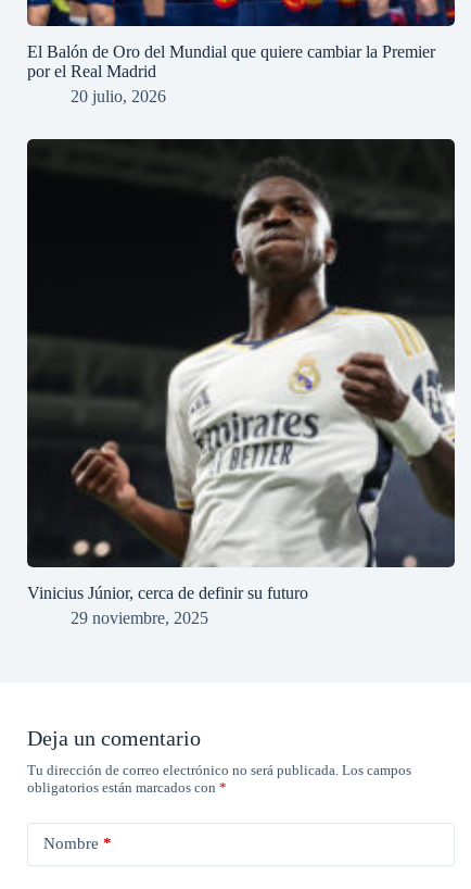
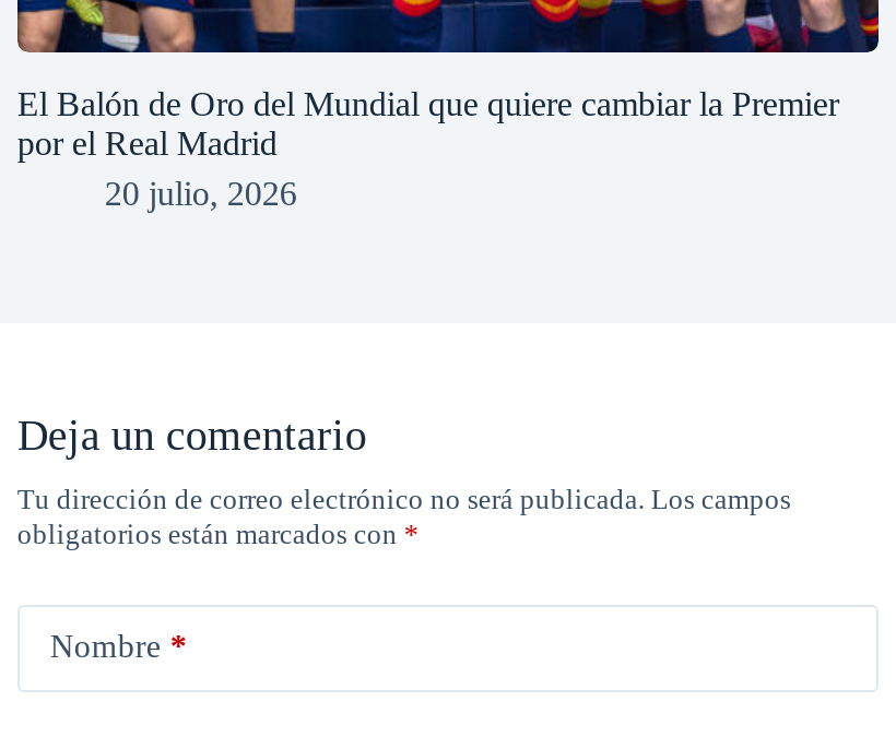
[26,138,456,627] [image] | Vinicius Júnior, cerca de definir su futuro | 29 noviembre, 2025 -> none

